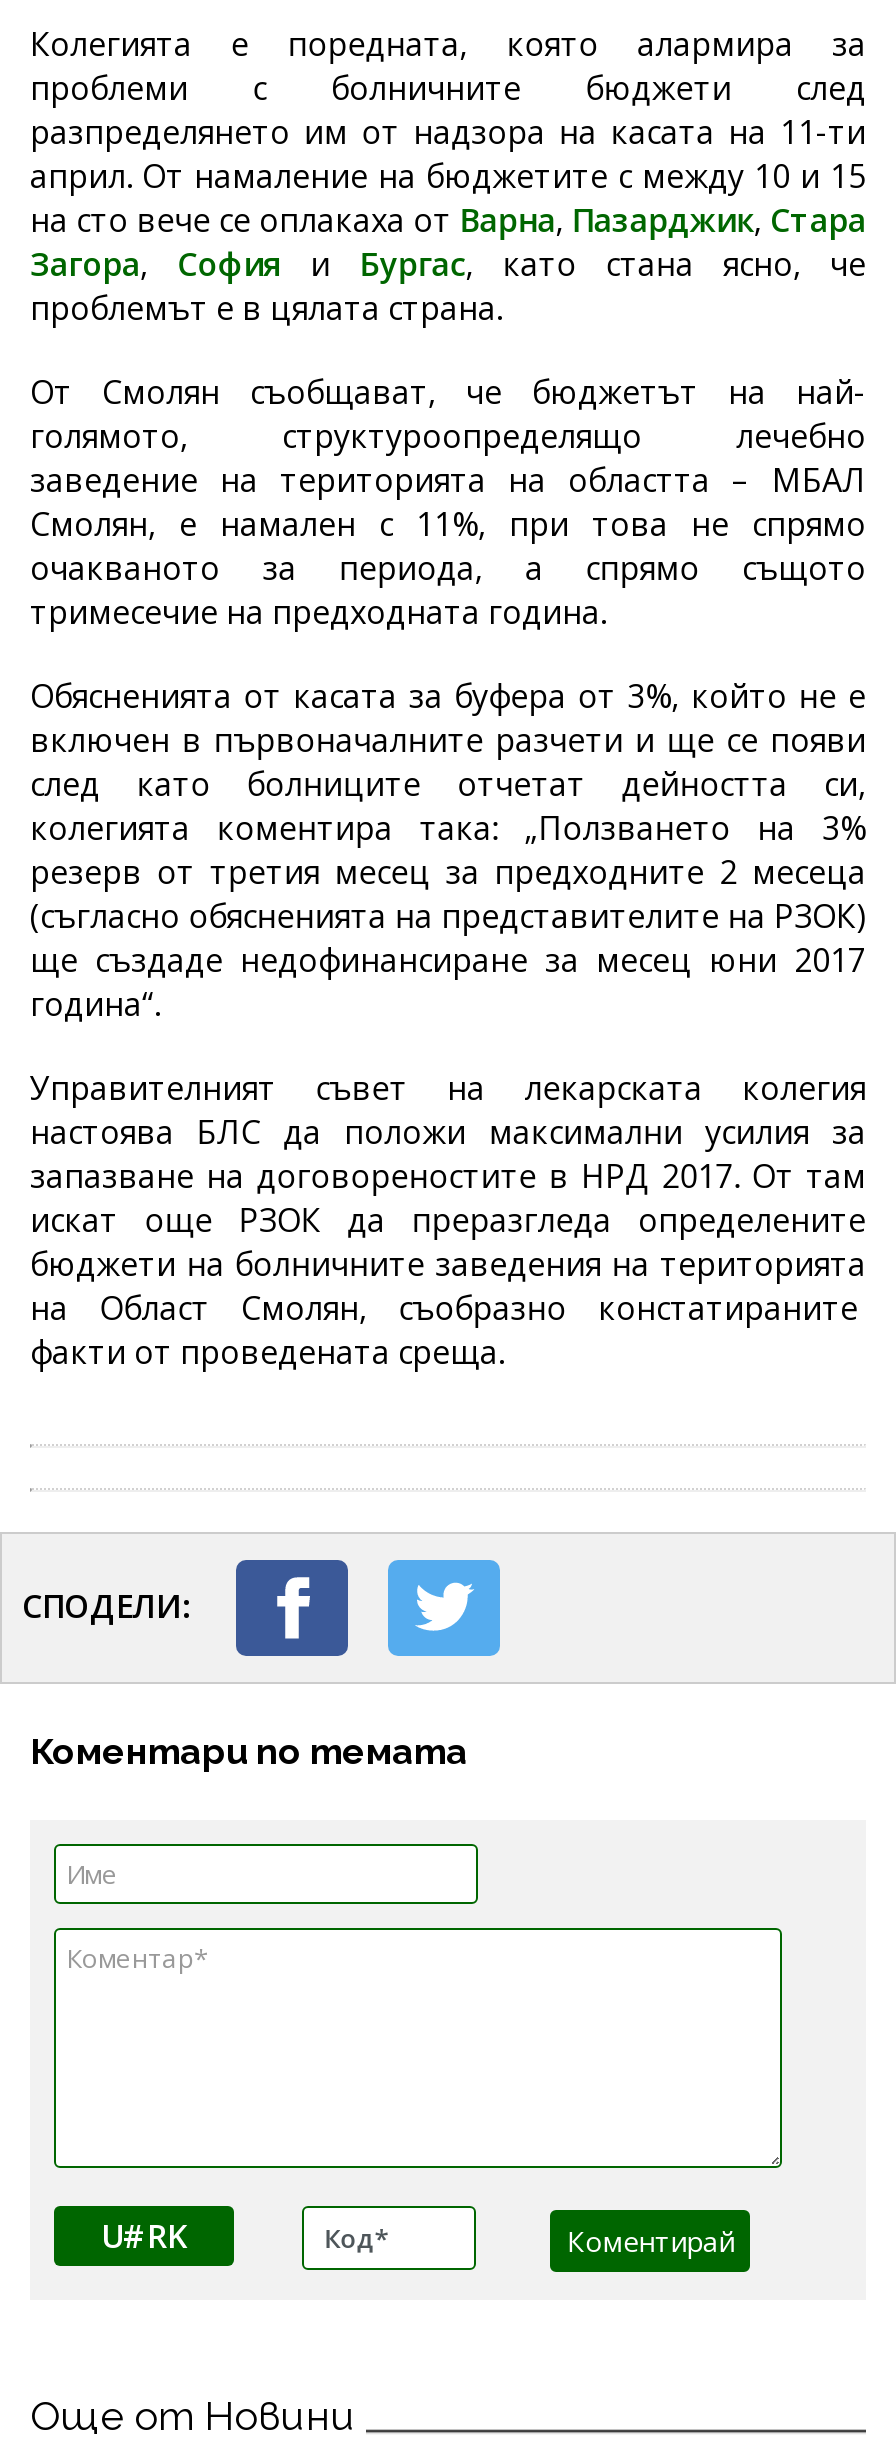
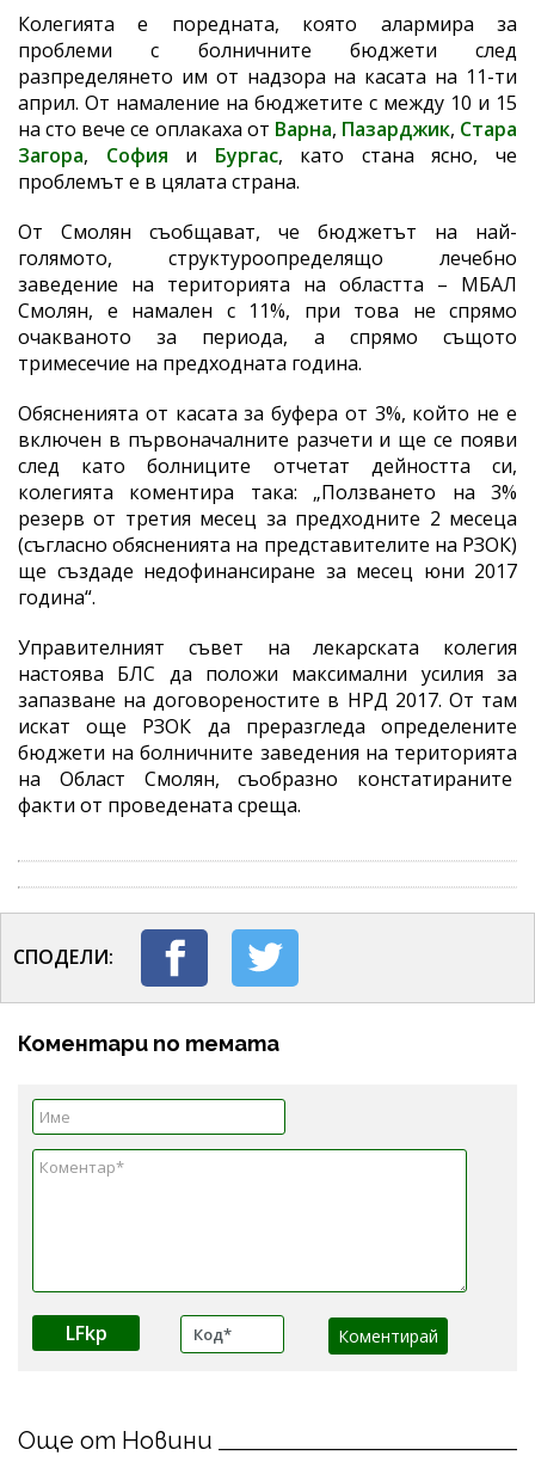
[101,2214,187,2258] U#RK -> [65,1320,107,1346] LFkp

